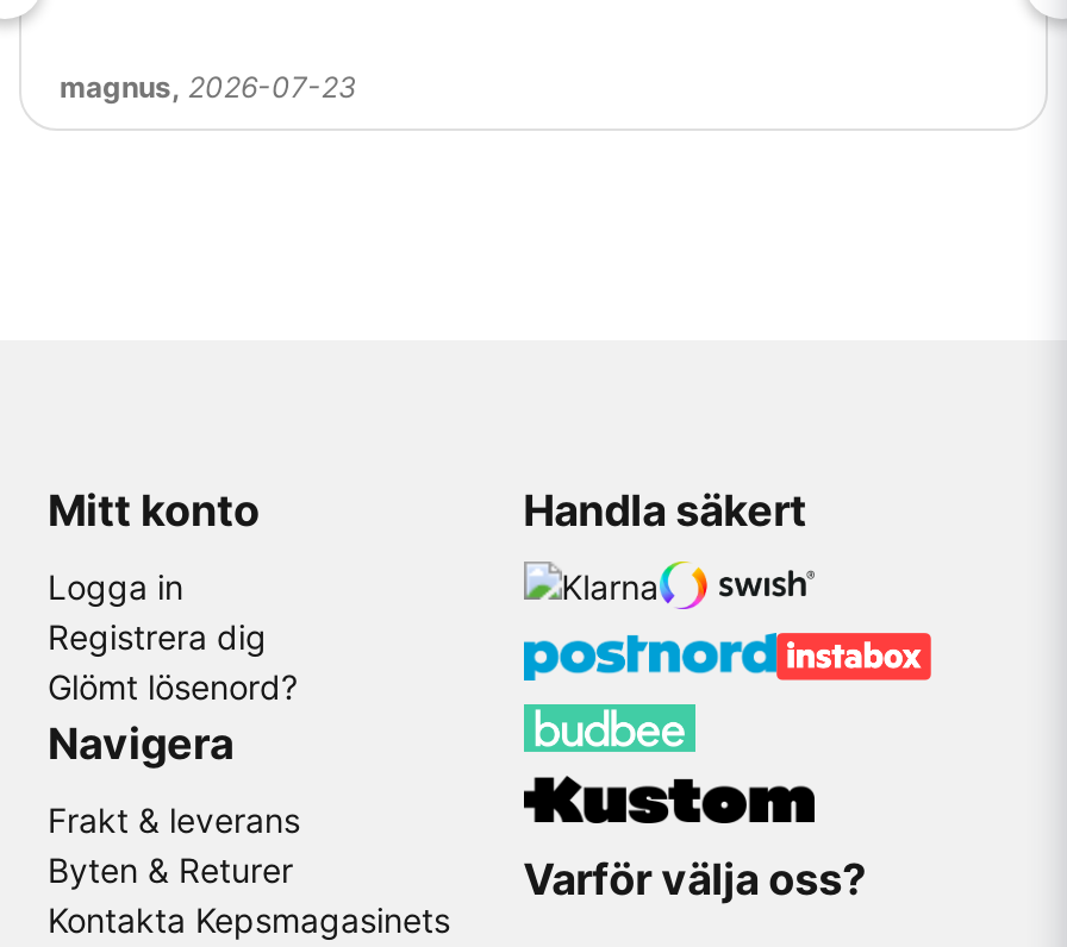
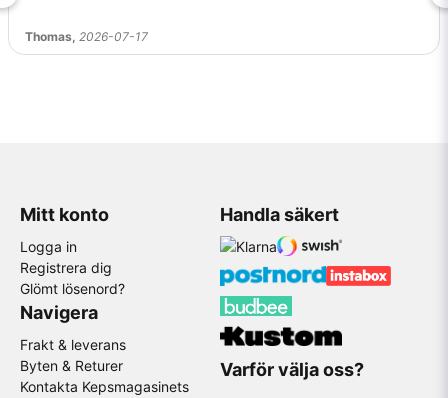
[60,68,357,104] magnus, 2026-07-23 -> [25,29,148,44] Thomas, 2026-07-17

